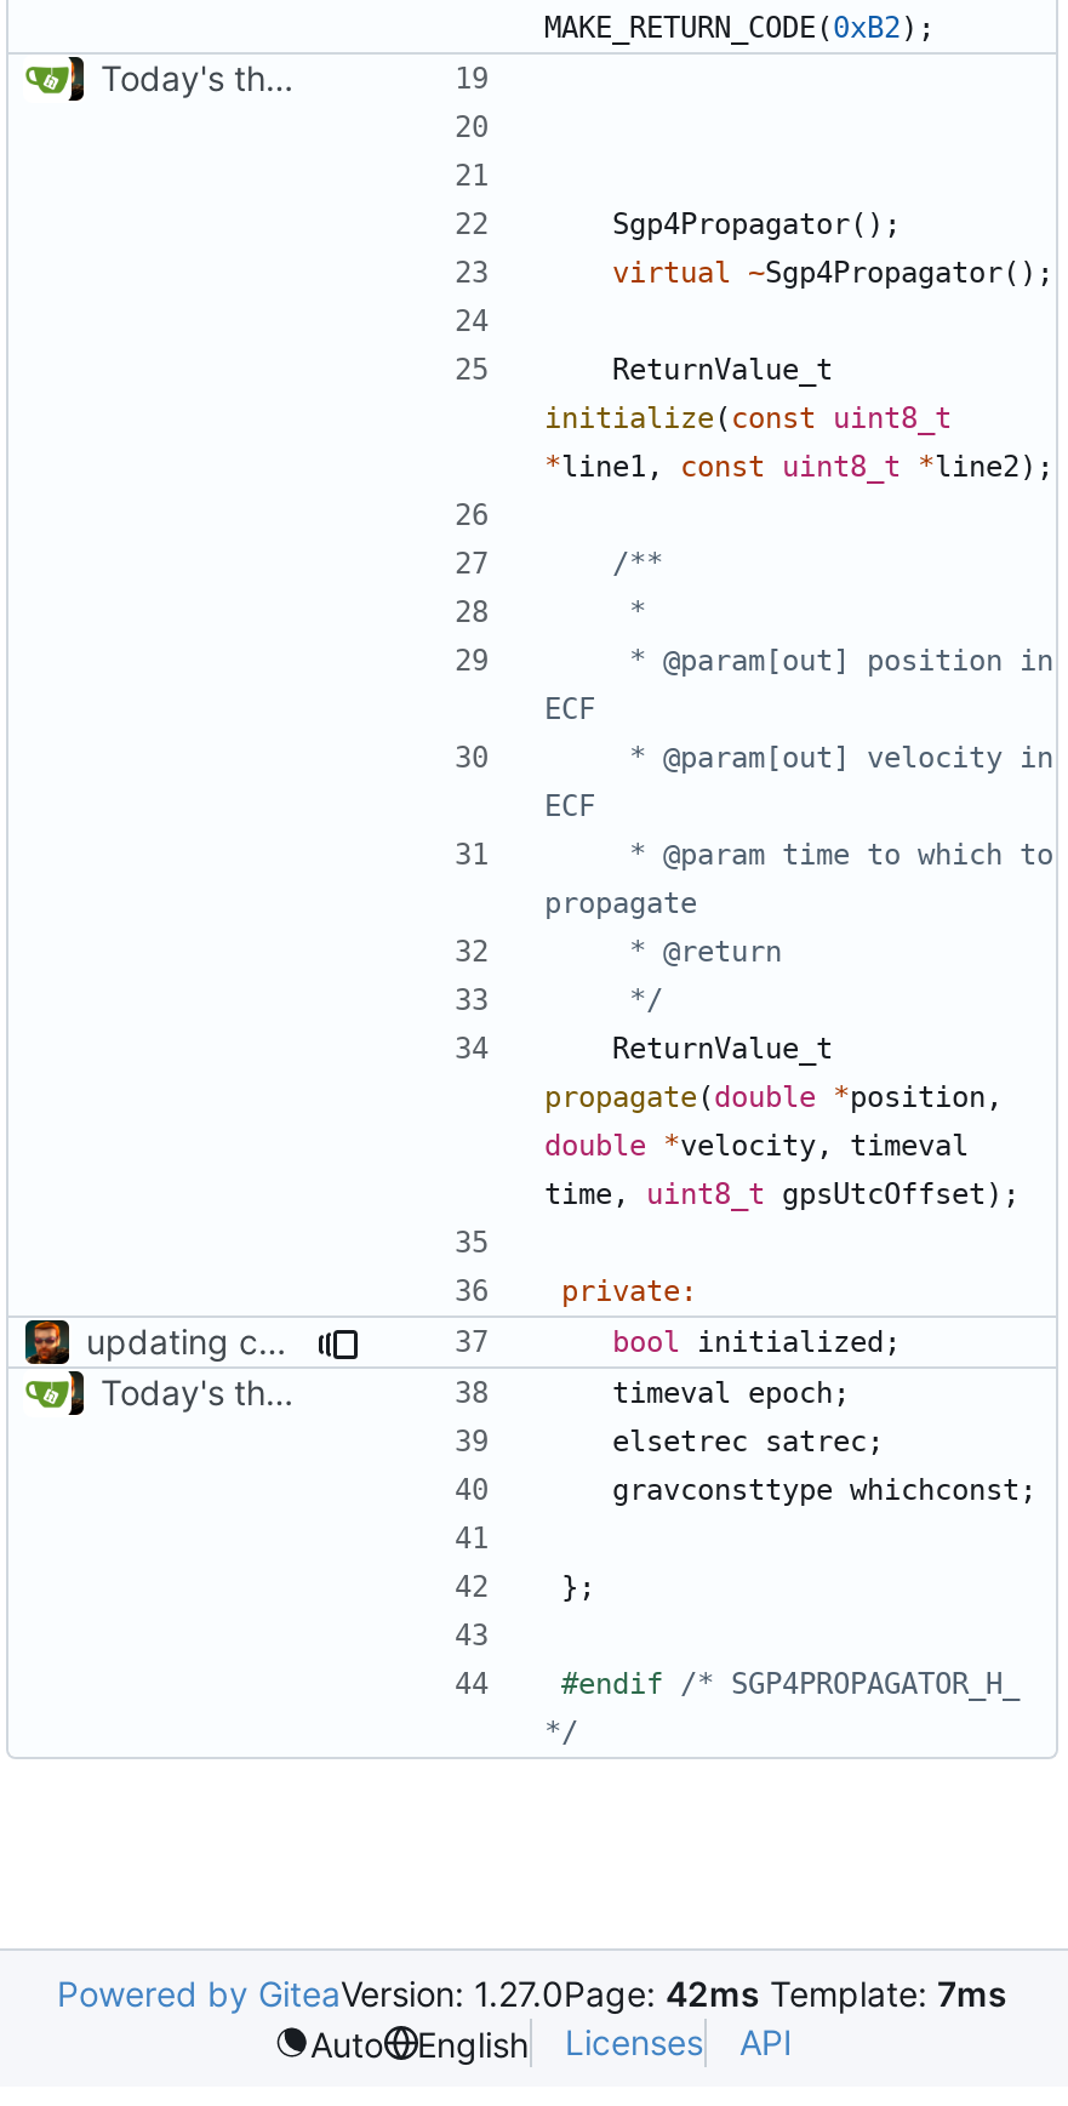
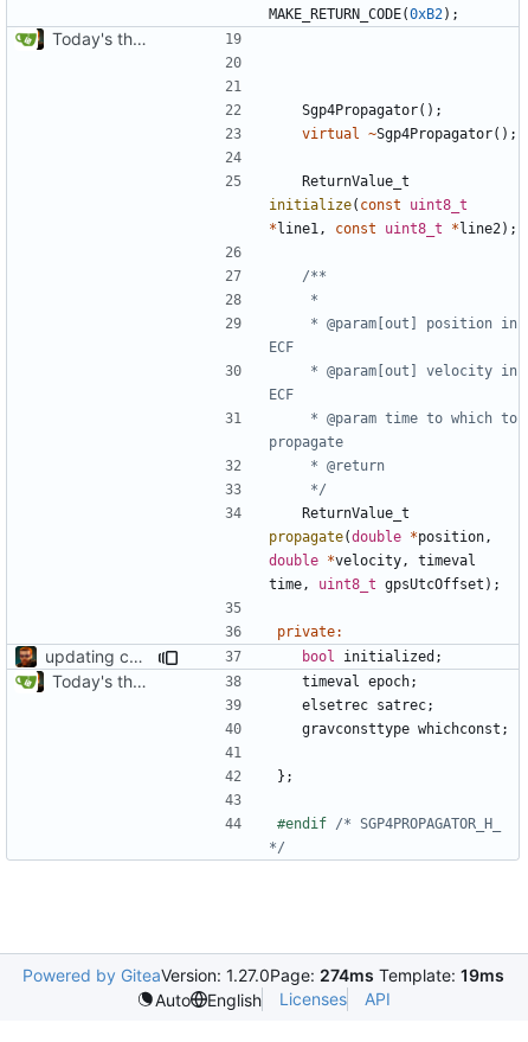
[57,1973,1007,2014] Powered by GiteaVersion: 1.27.0Page: 42ms Template: 7ms -> [22,965,504,985] Powered by GiteaVersion: 1.27.0Page: 274ms Template: 19ms

